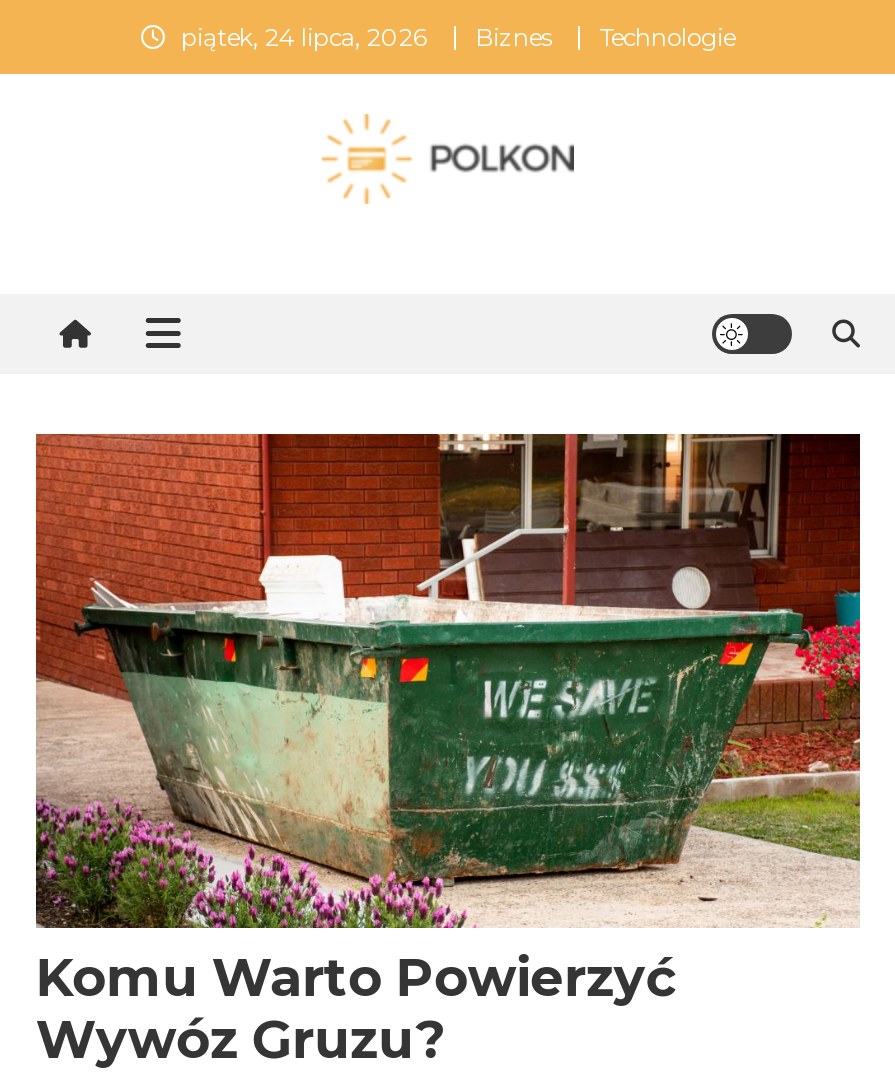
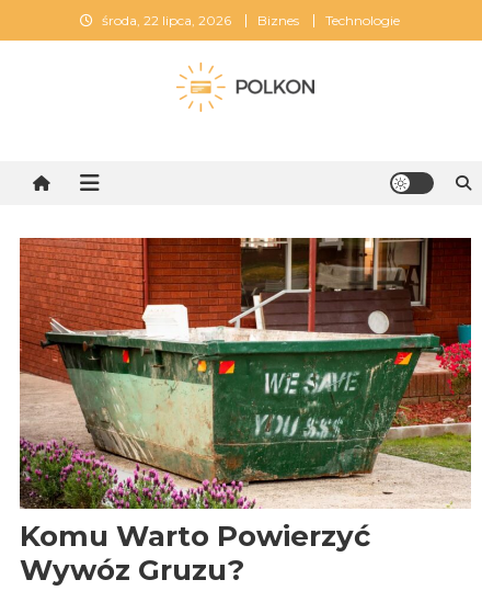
[181,22,735,52] piątek, 24 lipca, 2026 Biznes Technologie -> [102,12,400,29] środa, 22 lipca, 2026 Biznes Technologie

